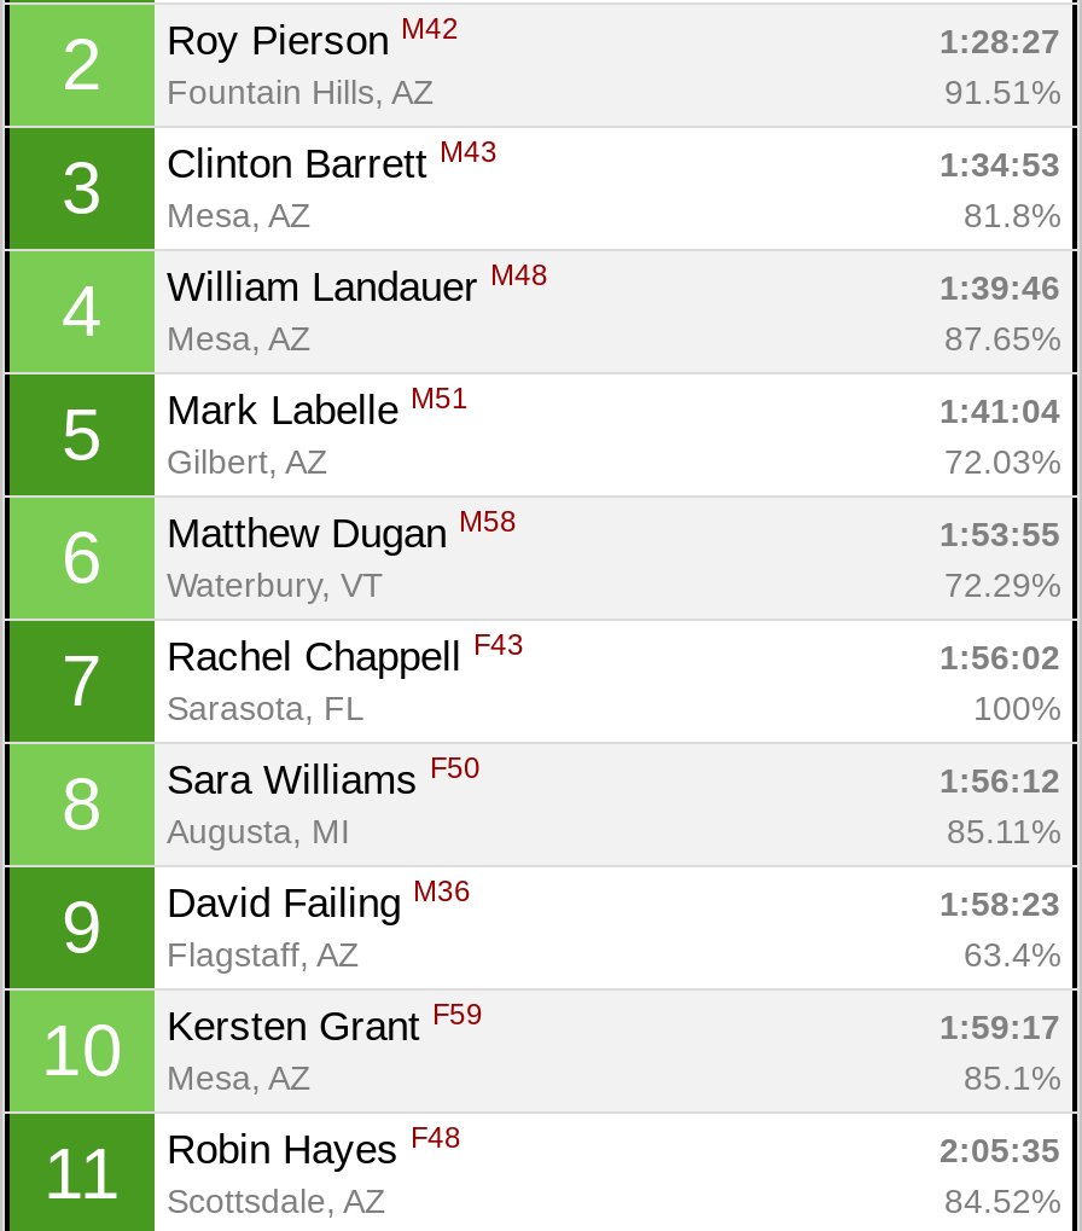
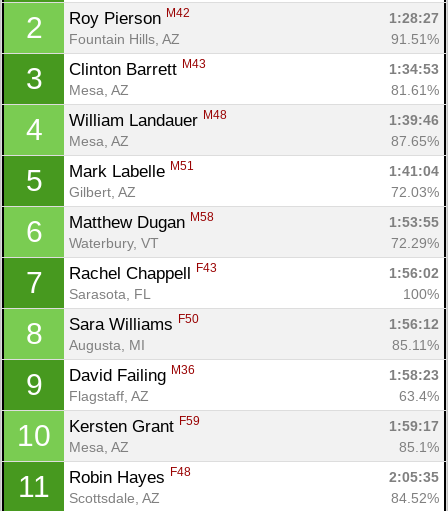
[964,195,1060,234] 81.8% -> [391,82,439,98] 81.61%

